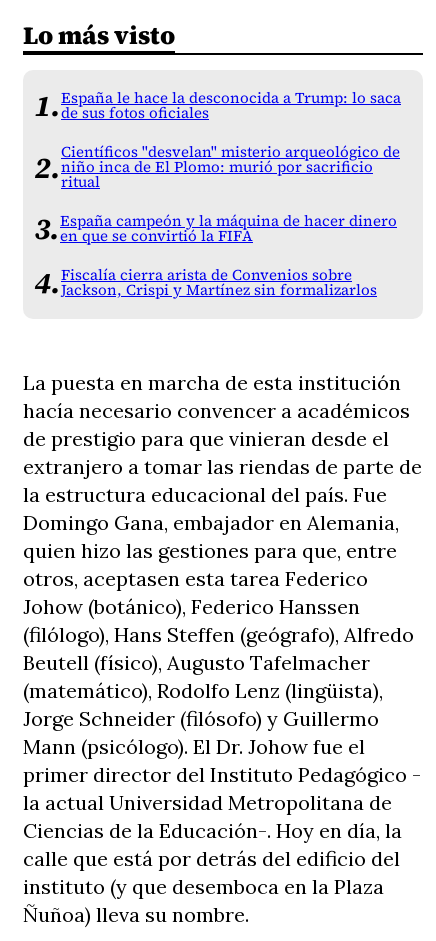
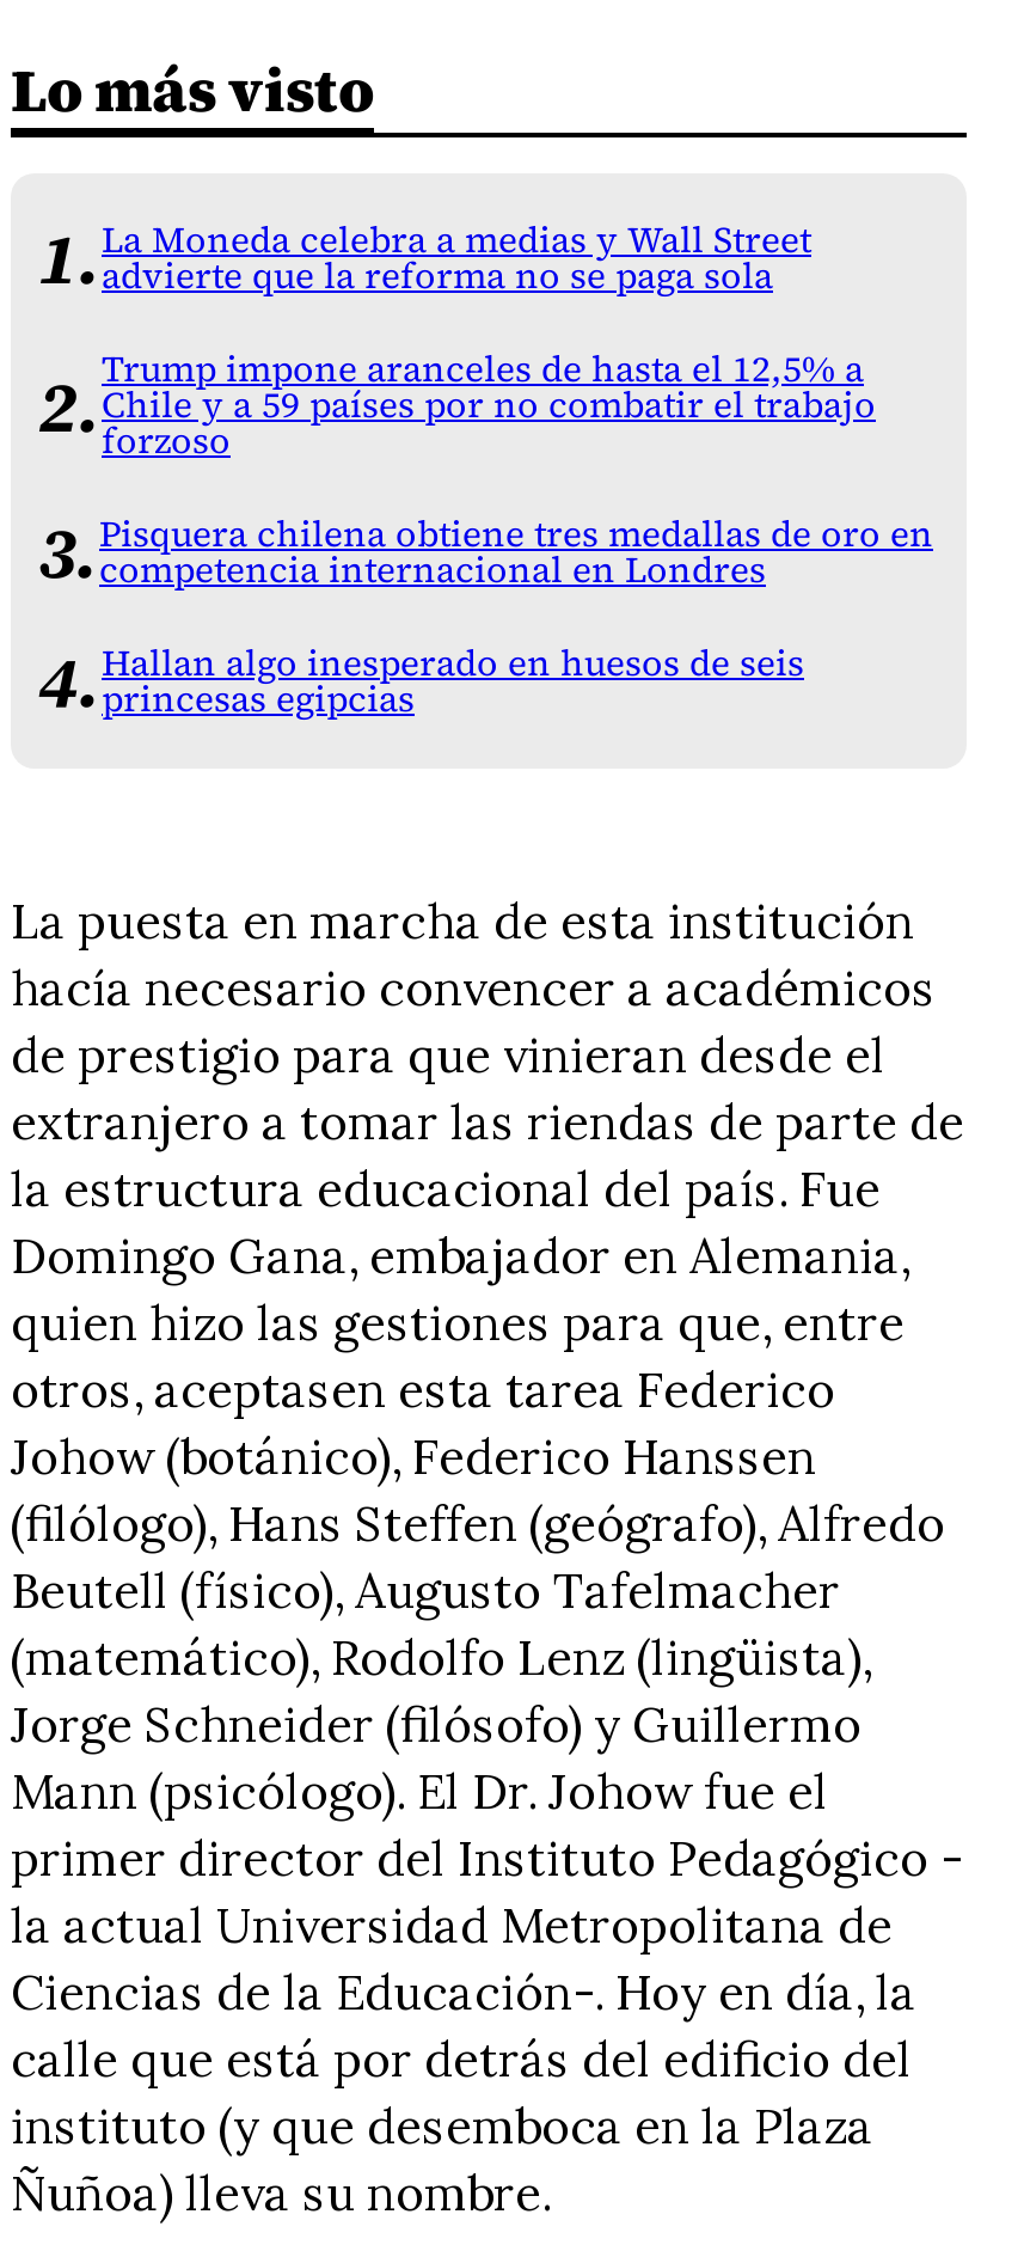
[61,88,401,123] España le hace la desconocida a Trump: lo saca | de sus fotos oficiales -> [102,216,811,300] La Moneda celebra a medias y Wall Street | advierte que la reforma no se paga sola
[61,142,400,192] Científicos "desvelan" misterio arqueológico de | niño inca de El Plomo: murió por sacrificio | ritual -> [102,345,876,465] Trump impone aranceles de hasta el 12,5% a | Chile y a 59 países por no combatir el trabajo | forzoso
[60,211,397,246] España campeón y la máquina de hacer dinero | en que se convirtió la FIFA -> [99,510,933,594] Pisquera chilena obtiene tres medallas de oro en | competencia internacional en Londres
[61,265,377,300] Fiscalía cierra arista de Convenios sobre | Jackson, Crispi y Martínez sin formalizarlos -> [102,640,804,723] Hallan algo inesperado en huesos de seis | princesas egipcias

